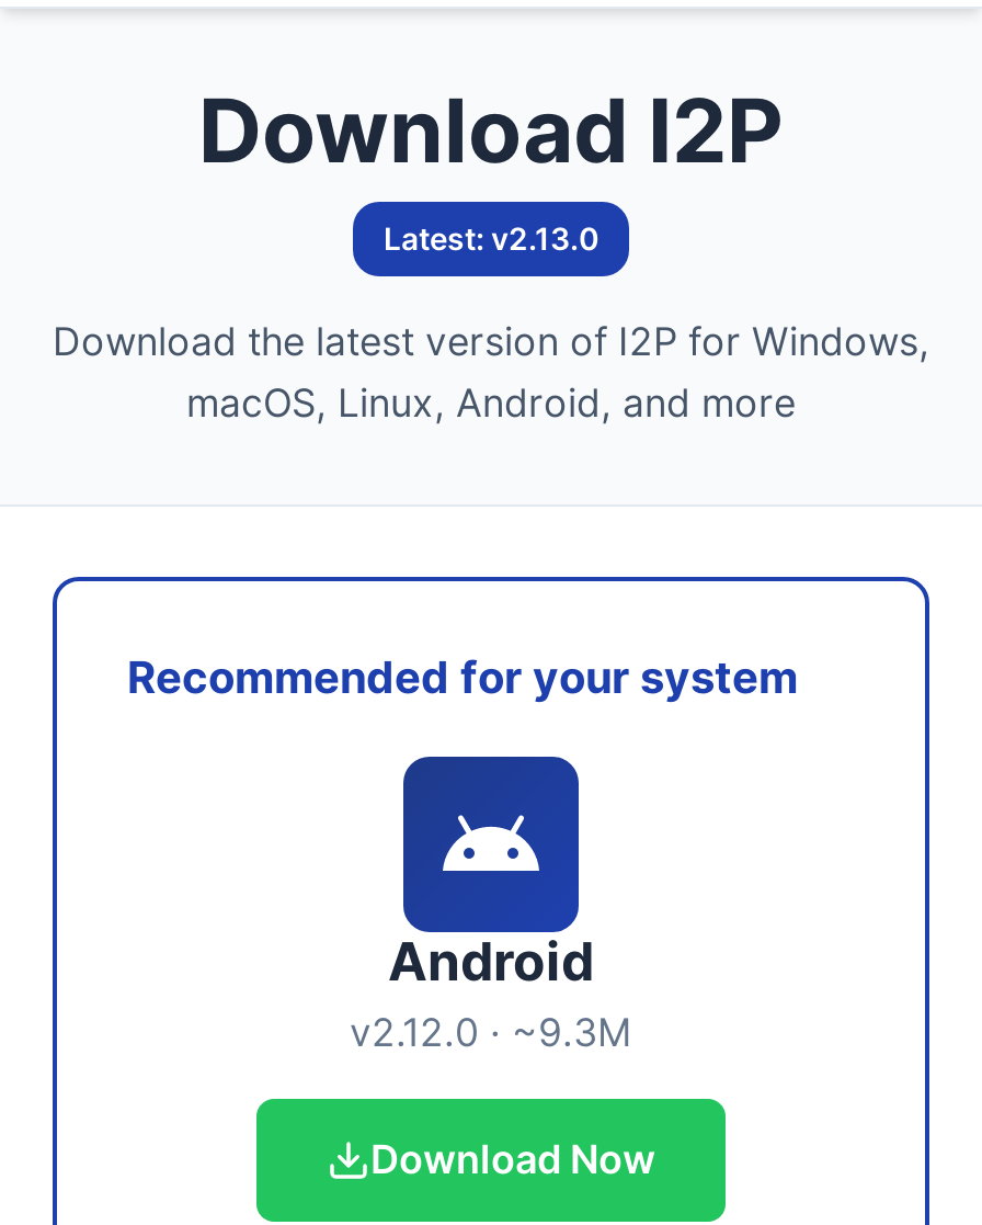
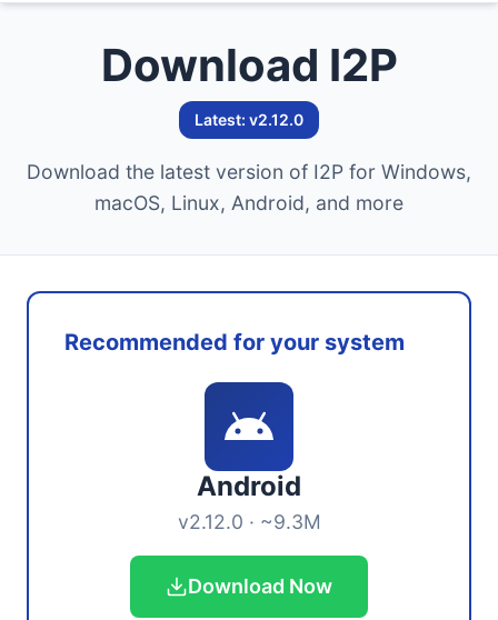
[384,219,598,257] Latest: v2.13.0 -> [195,110,303,129] Latest: v2.12.0

